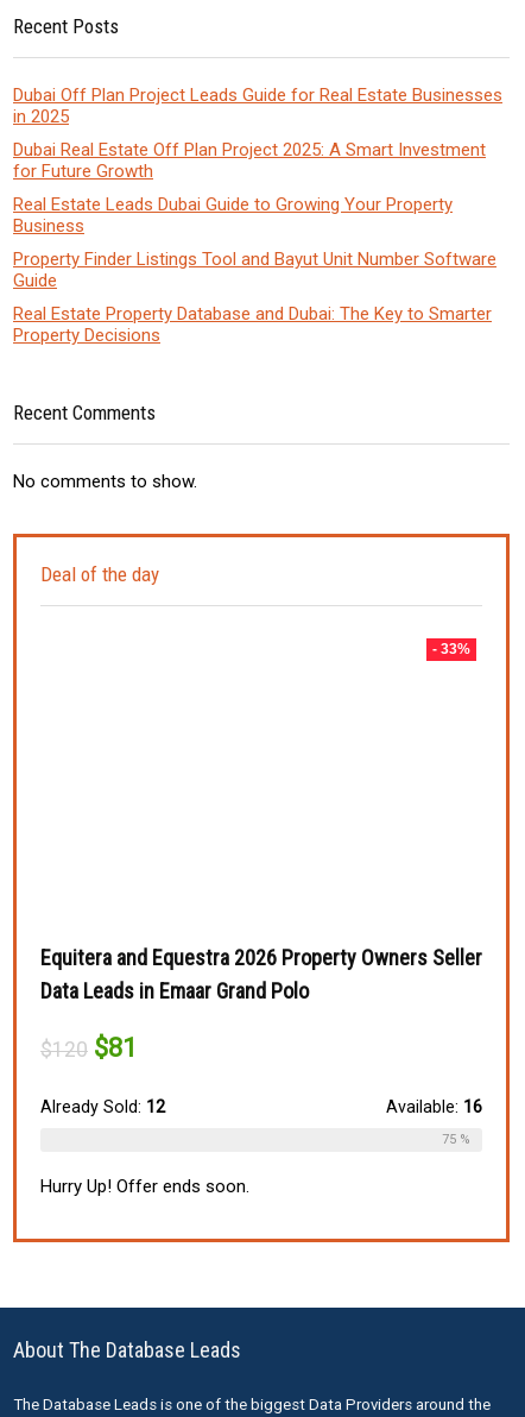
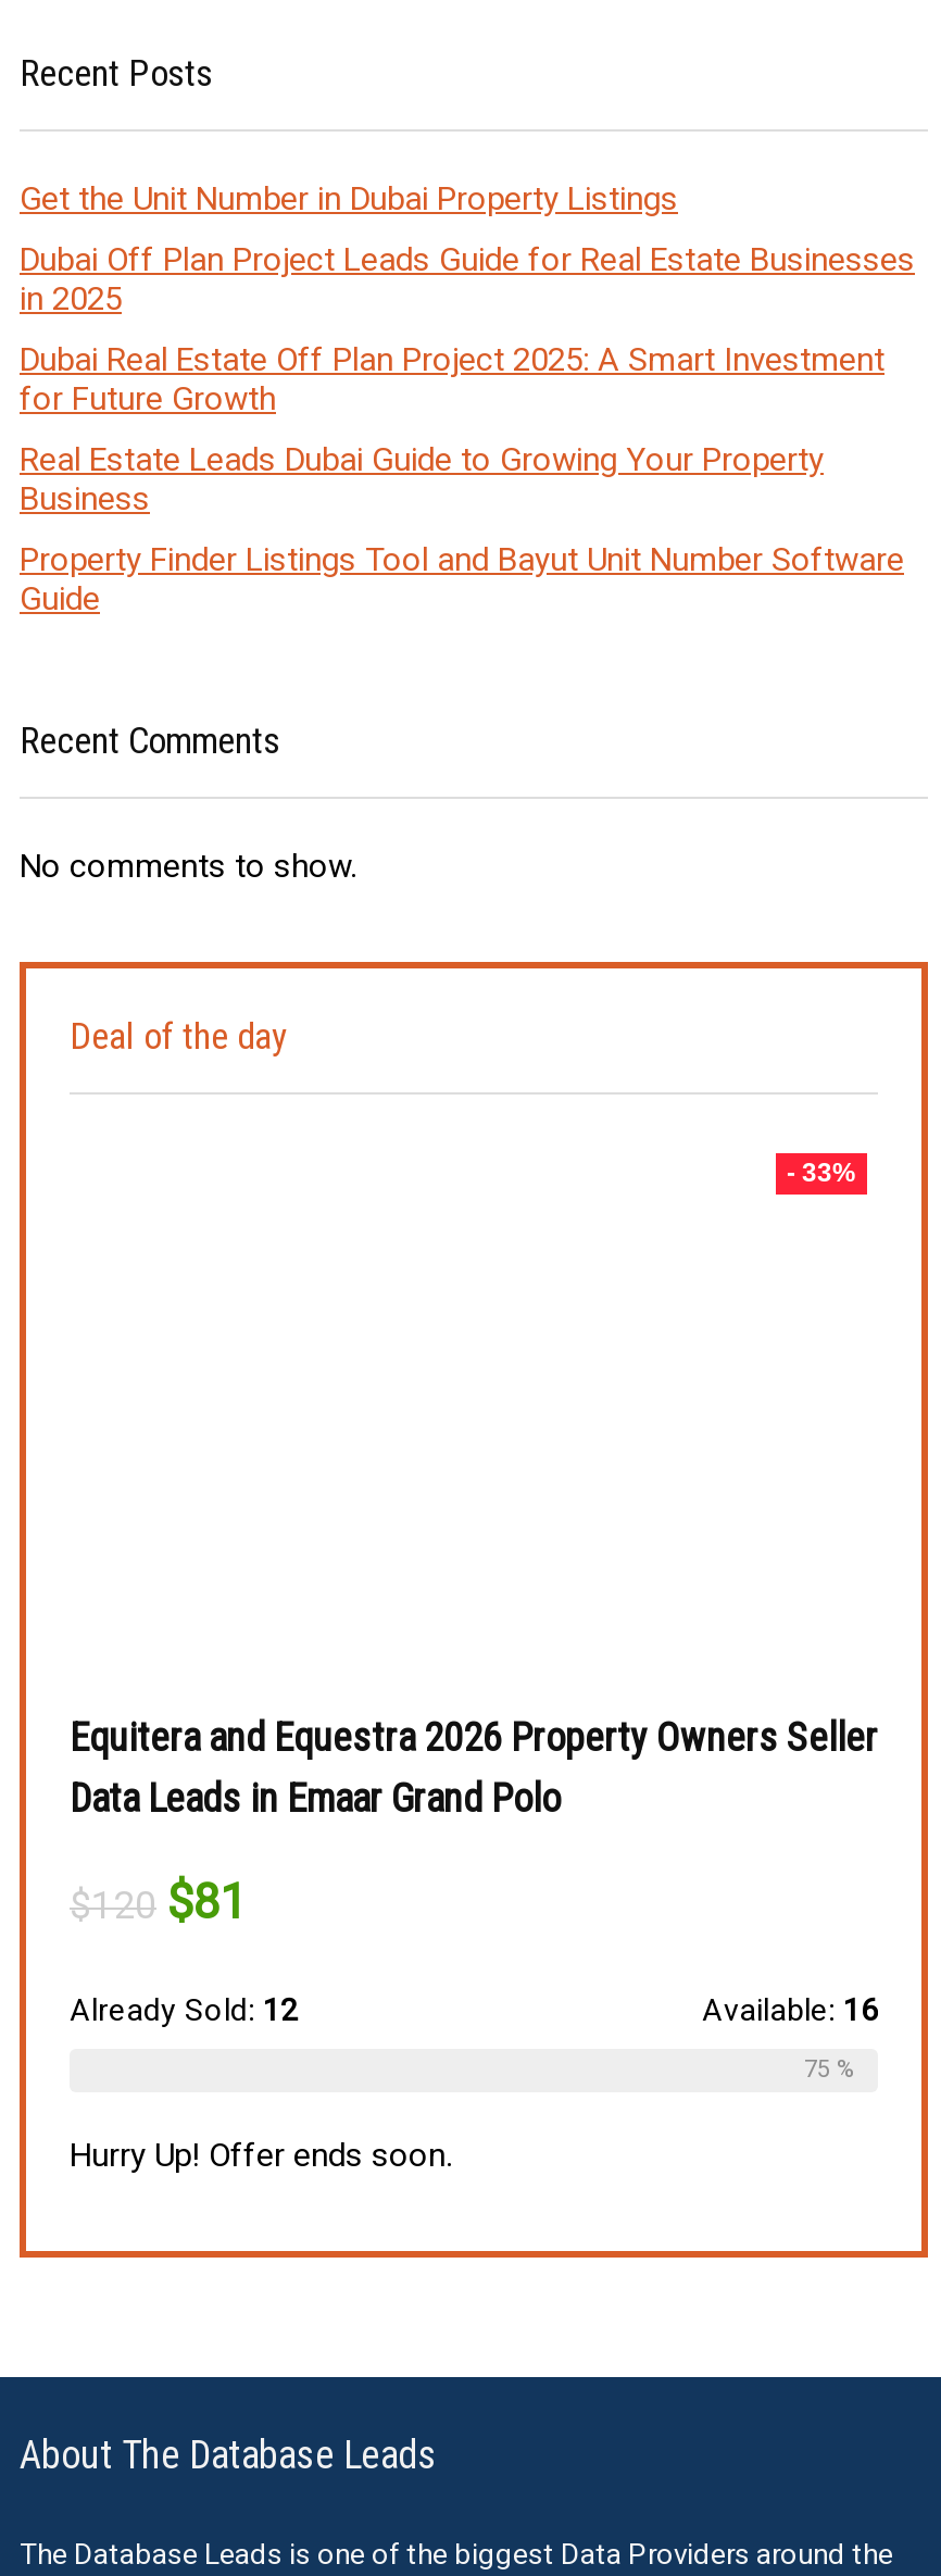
none -> [20,179,678,218] Get the Unit Number in Dubai Property Listings
moved [13,85,502,292] -> [20,240,915,618]: Dubai Off Plan Project Leads Guide for Real Estate Businesses | in 2025 | Dubai Real Estate Off Plan Project 2025: A Smart Investment | for Future Growth | Real Estate Leads Dubai Guide to Growing Your Property | Business | Property Finder Listings Tool and Bayut Unit Number Software | Guide
[13,303,492,346] Real Estate Property Database and Dubai: The Key to Smarter | Property Decisions -> none

